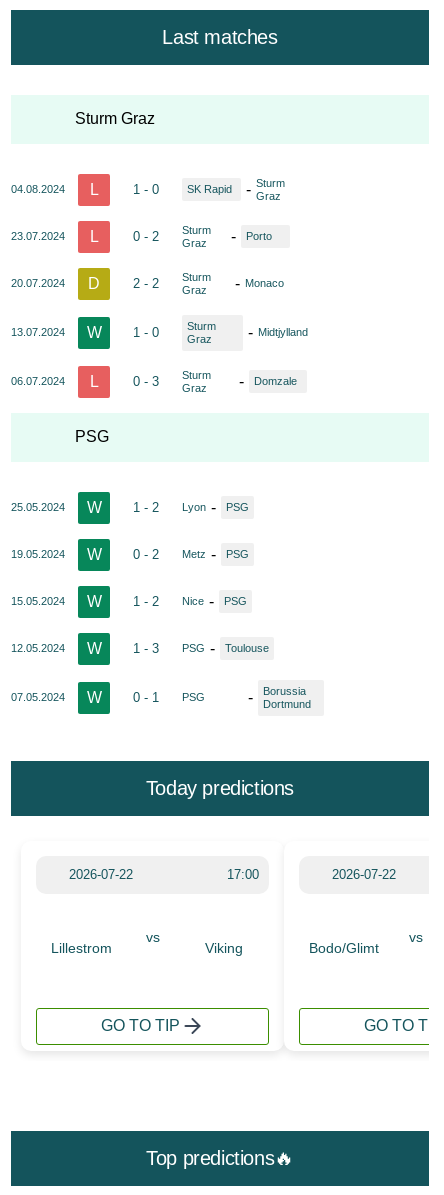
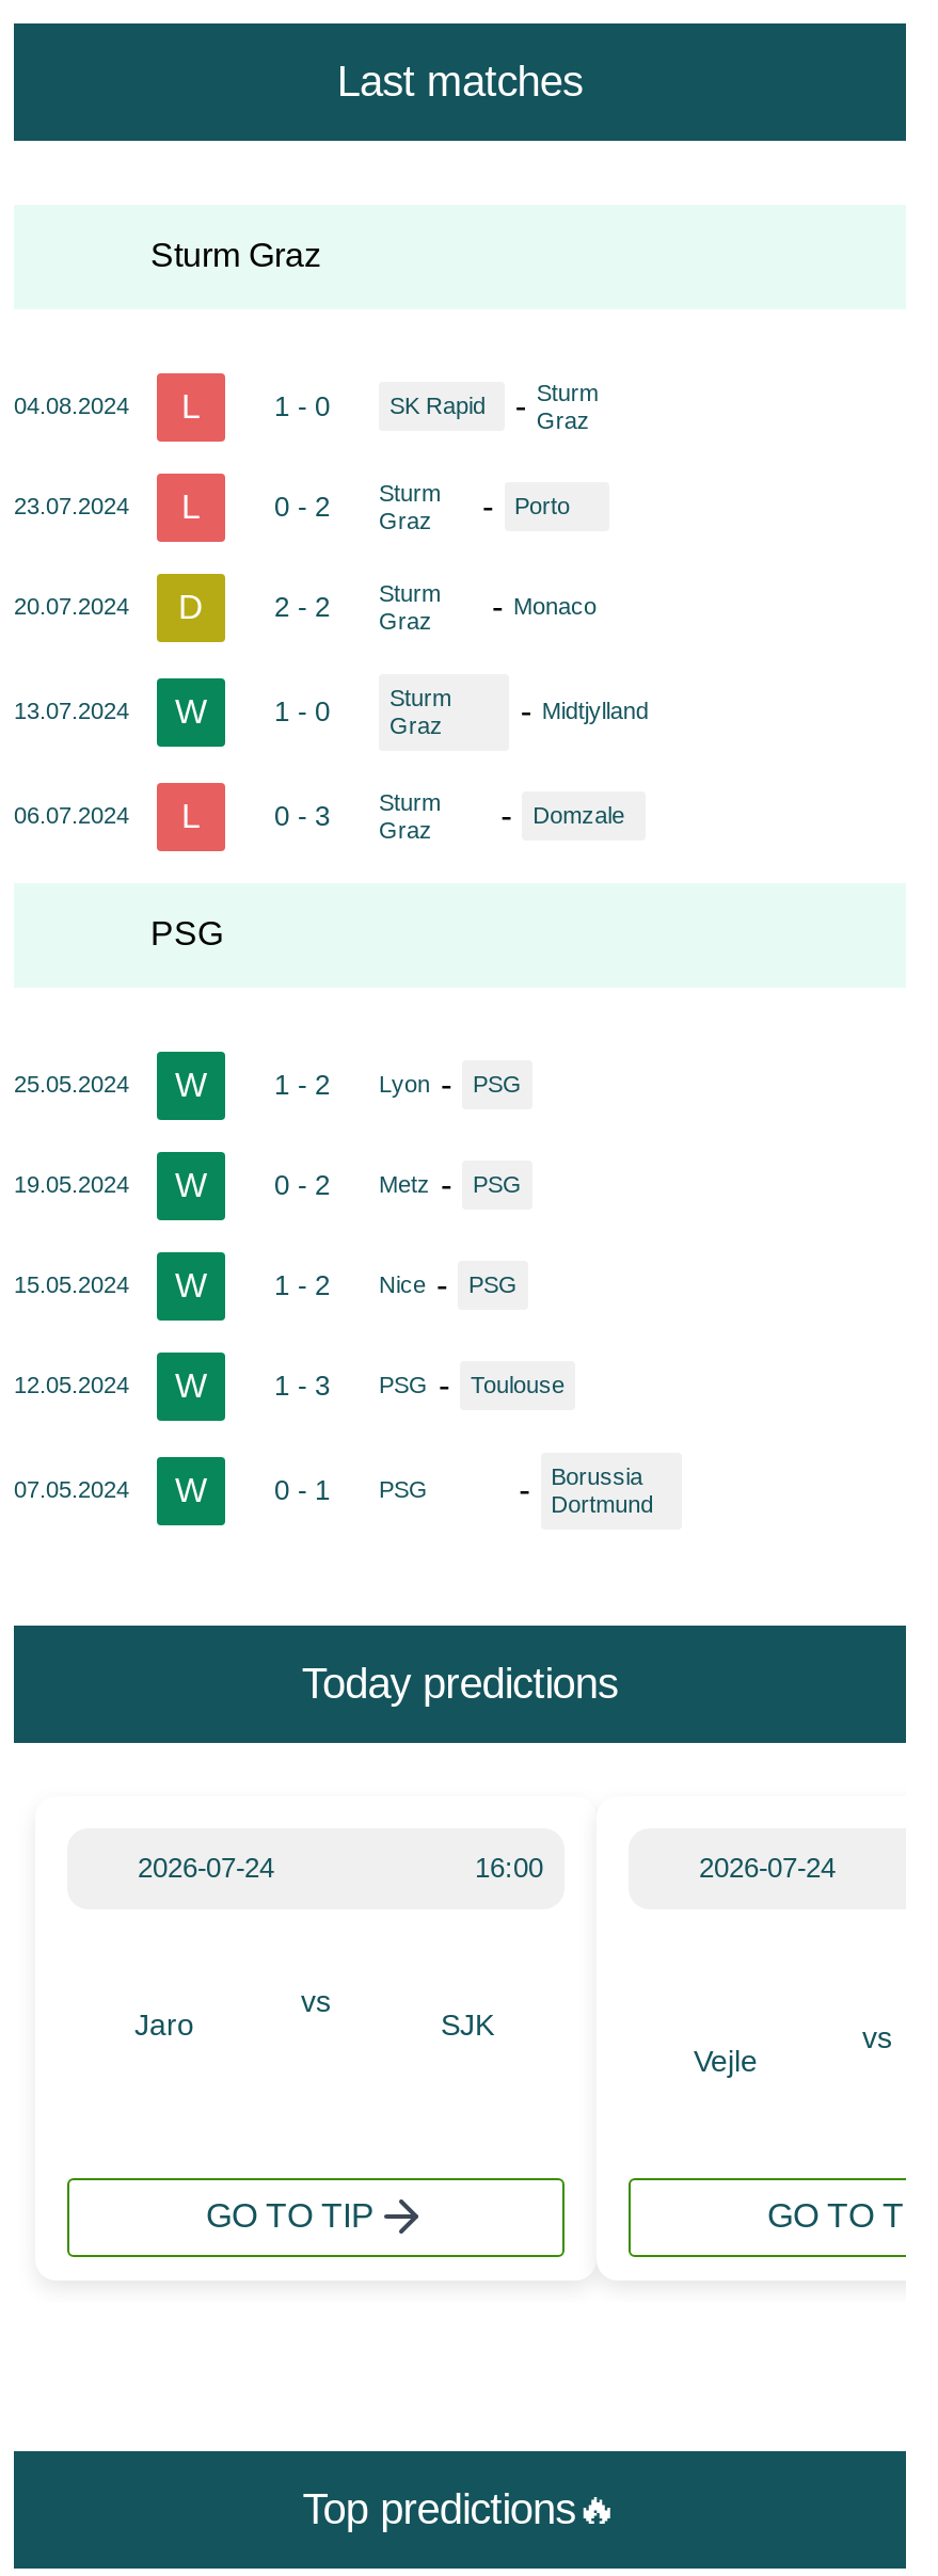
[69,867,259,882] 2026-07-22 | 17:00 -> [138,1851,543,1883] 2026-07-24 | 16:00
[332,867,396,882] 2026-07-22 -> [699,1851,836,1883] 2026-07-24
[51,940,112,956] Lillestrom -> [134,2007,194,2041] Jaro
[204,940,242,956] Viking -> [441,2007,494,2041] SJK
[309,940,379,956] Bodo/Glimt -> [694,2043,758,2077] Vejle

